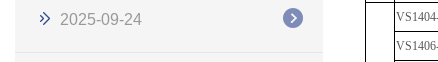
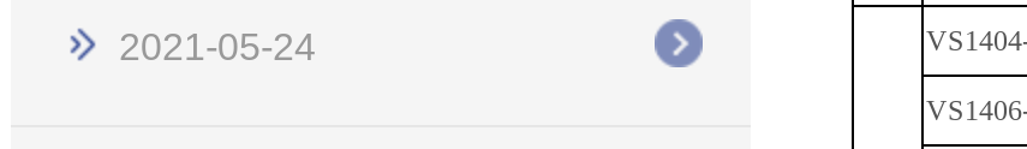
[60,11,142,28] 2025-09-24 -> [119,26,316,67] 2021-05-24

